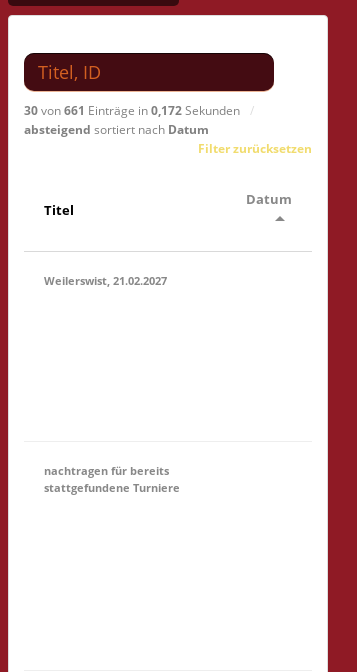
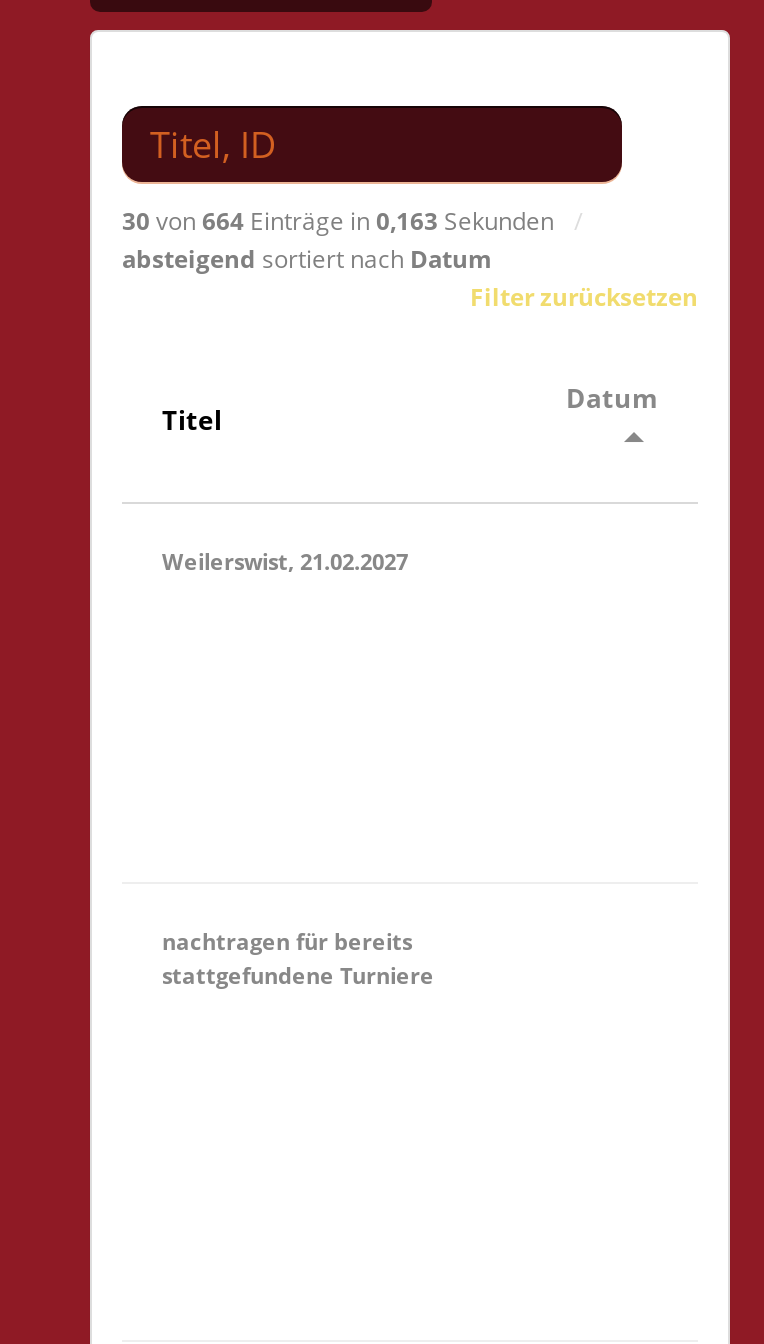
[24,102,254,119] 30 von 661 Einträge in 0,172 Sekunden / -> [122,204,582,238] 30 von 664 Einträge in 0,163 Sekunden /

